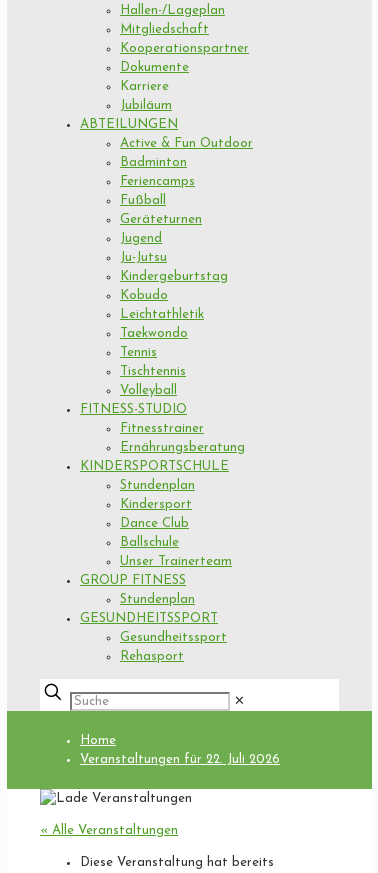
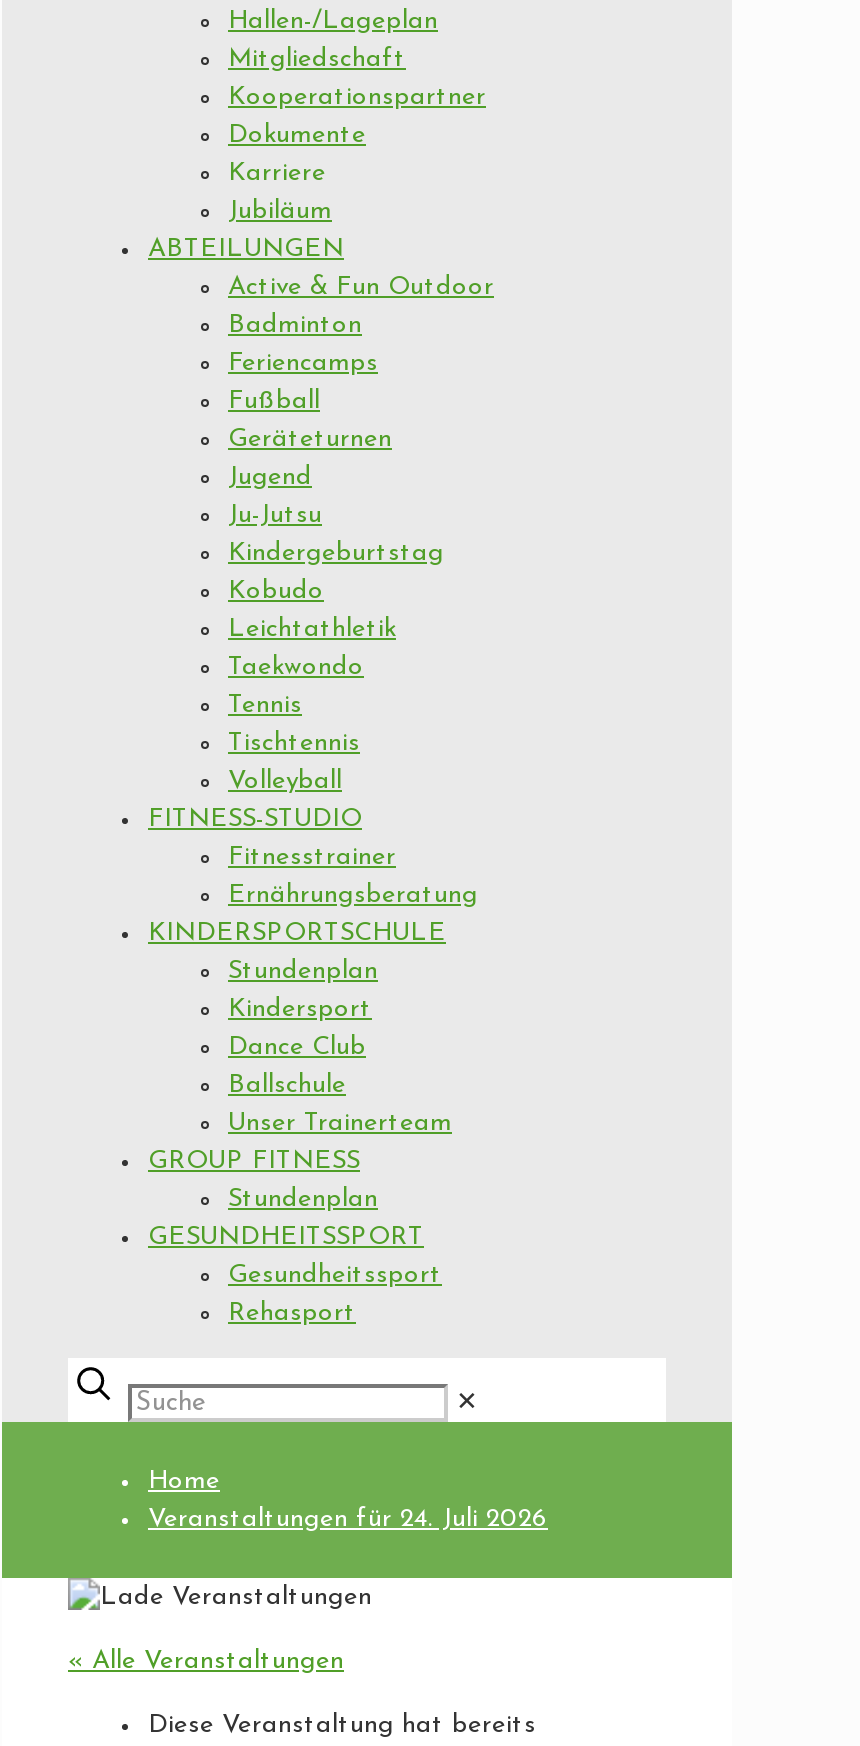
[80,753,280,766] Veranstaltungen für 22. Juli 2026 -> [148,1506,548,1532] Veranstaltungen für 24. Juli 2026

